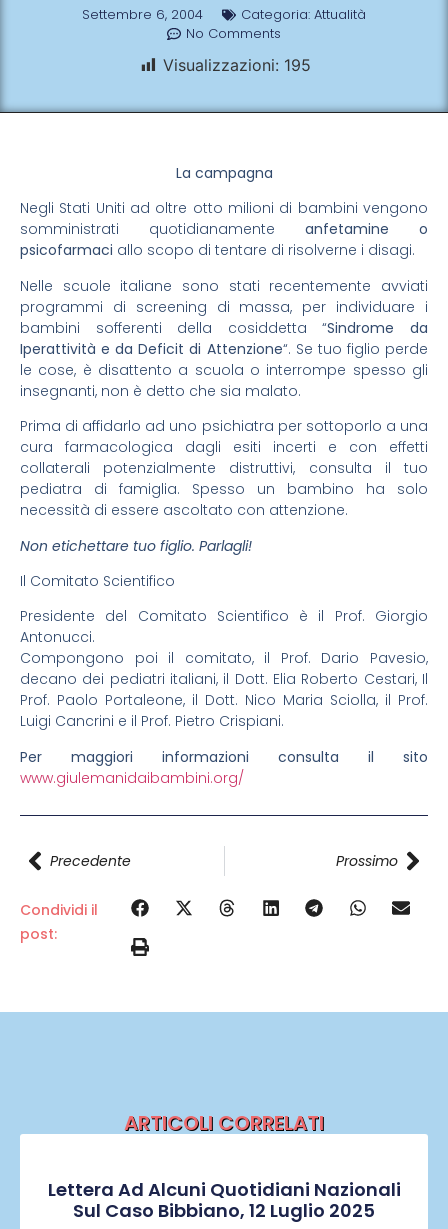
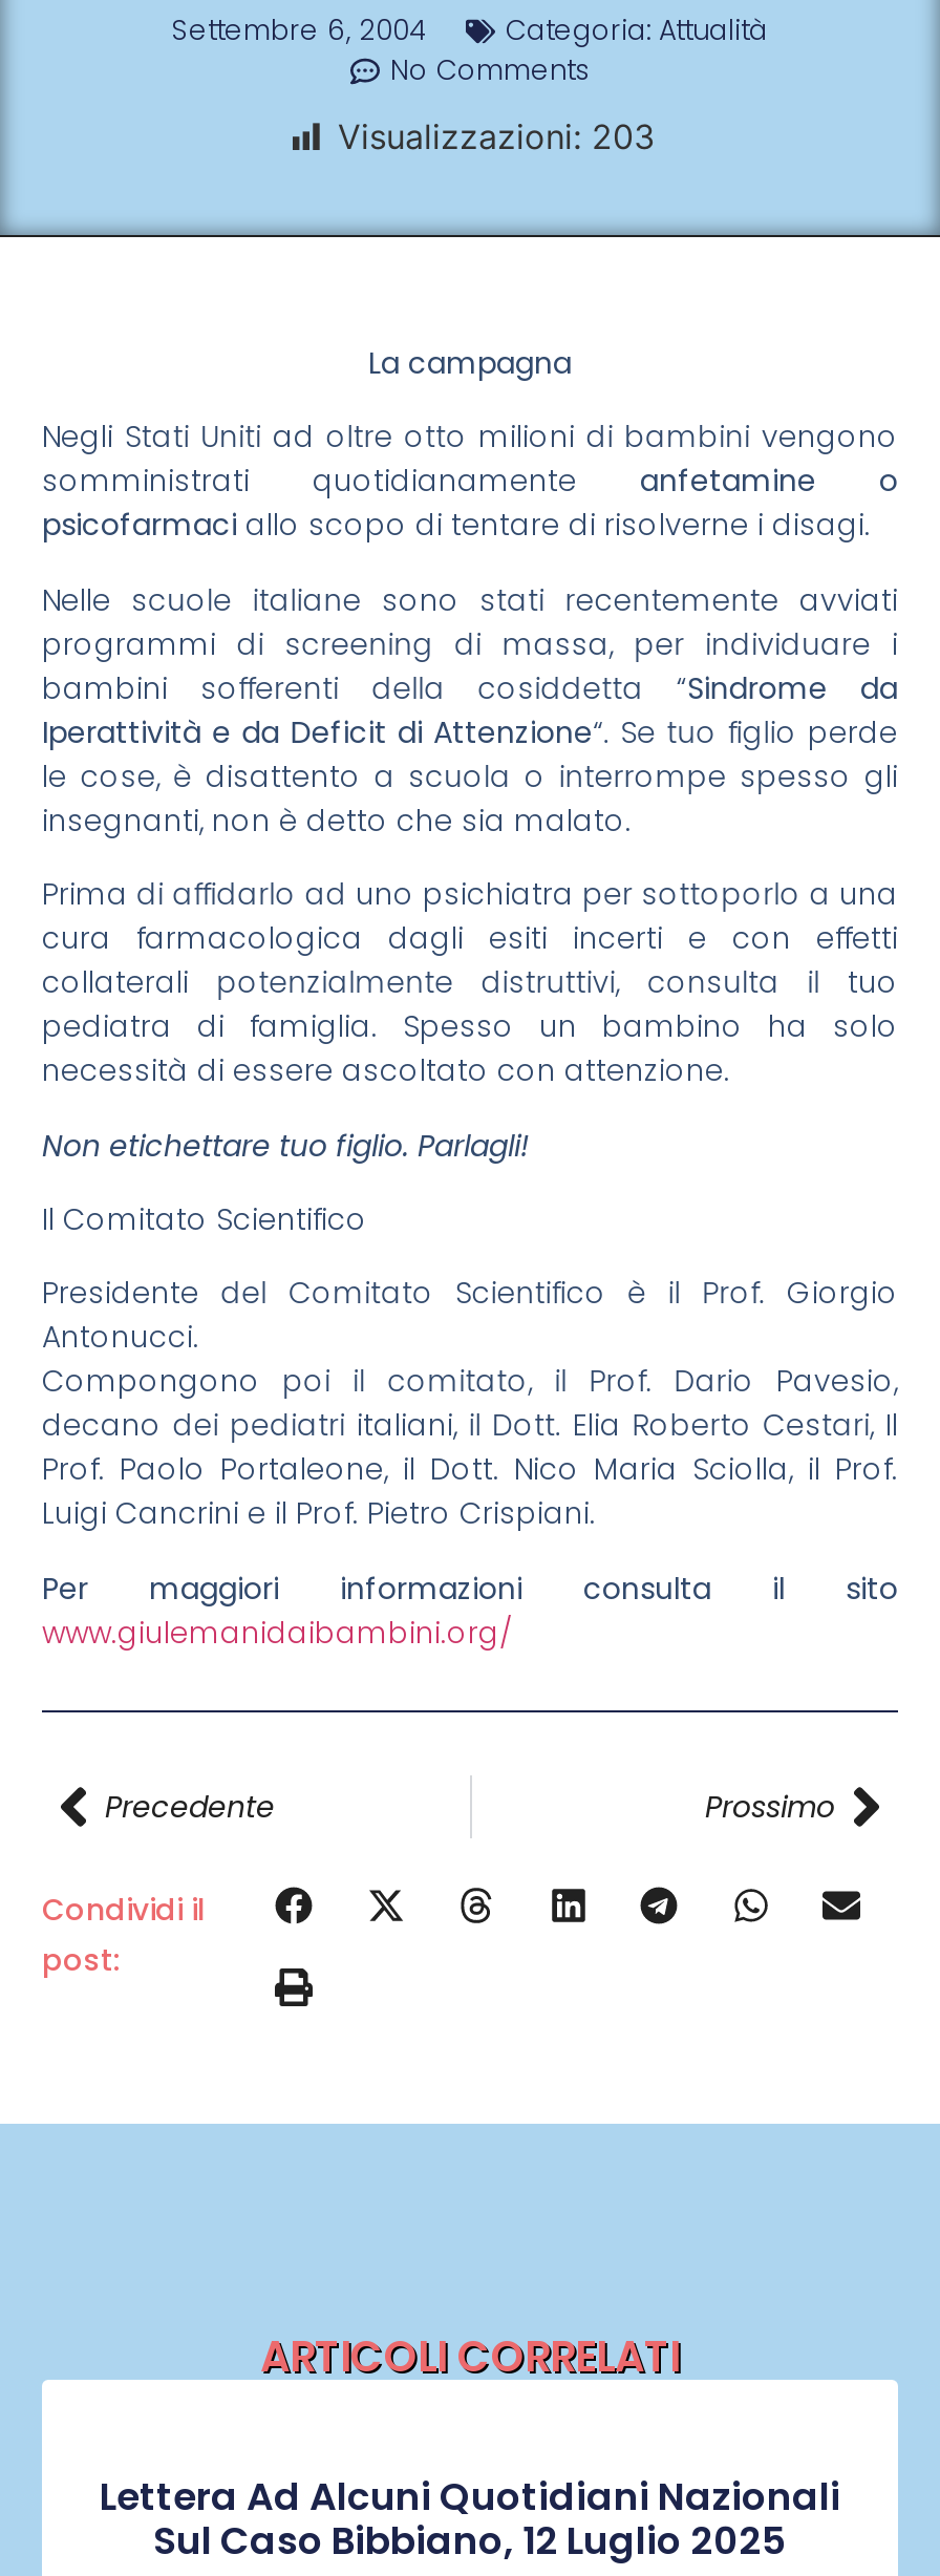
[162,55,310,75] Visualizzazioni: 195 -> [338,115,655,157] Visualizzazioni: 203

